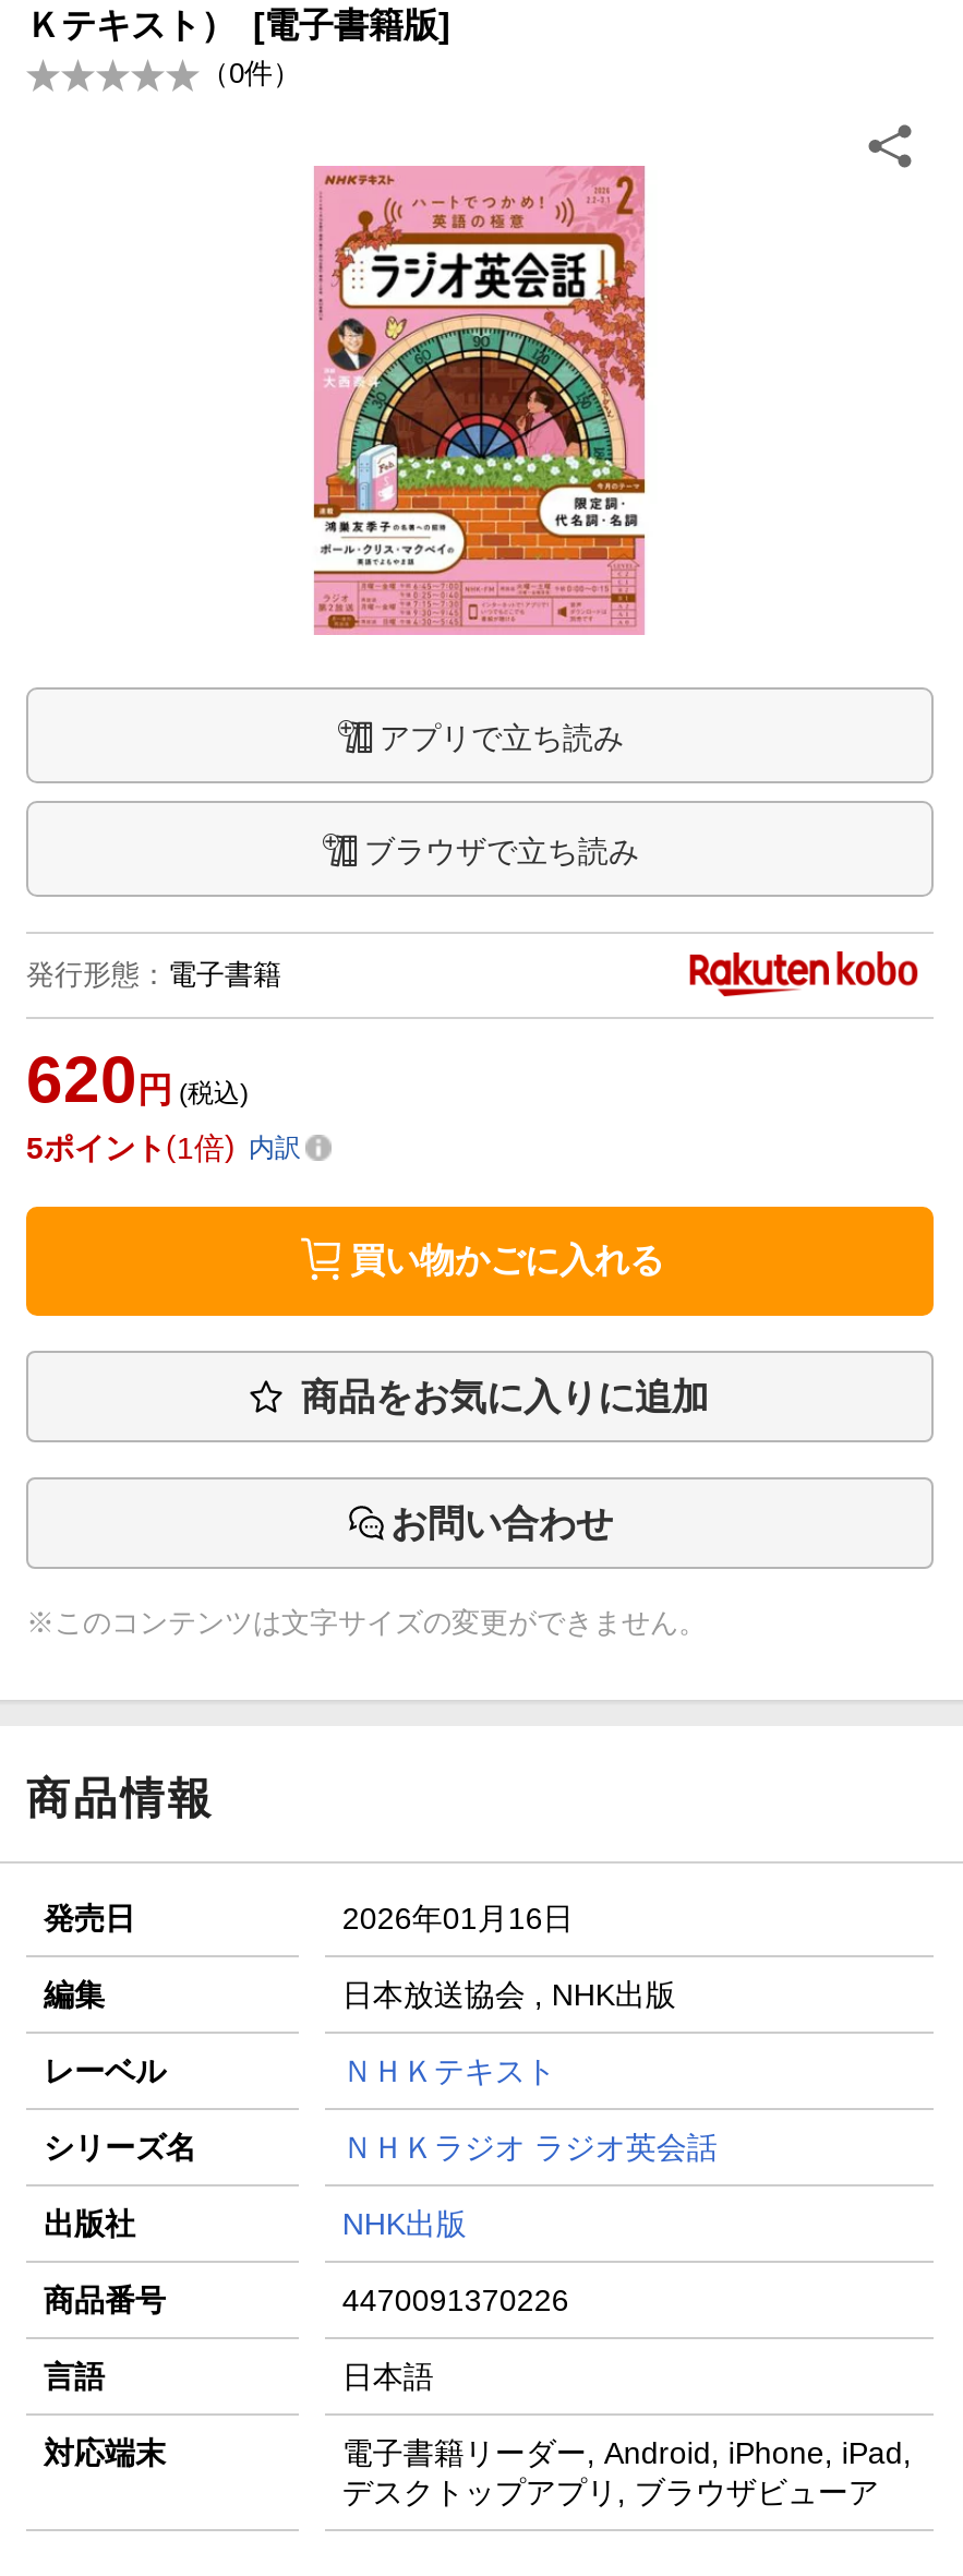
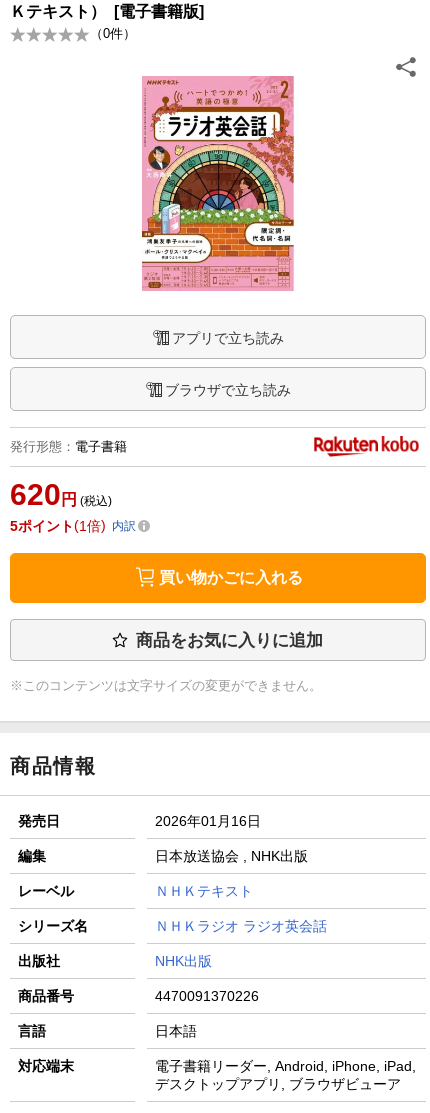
[390,1503,613,1545] お問い合わせ -> none

